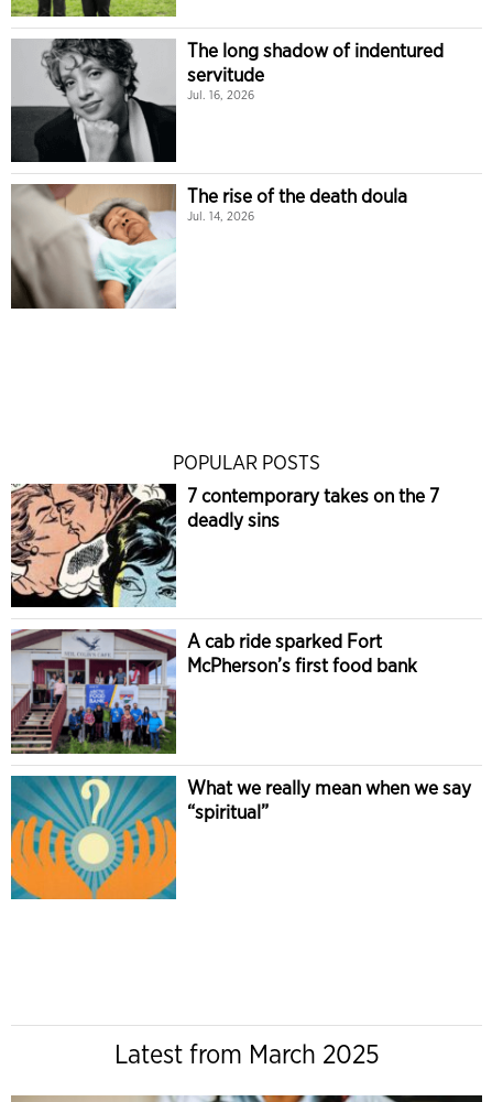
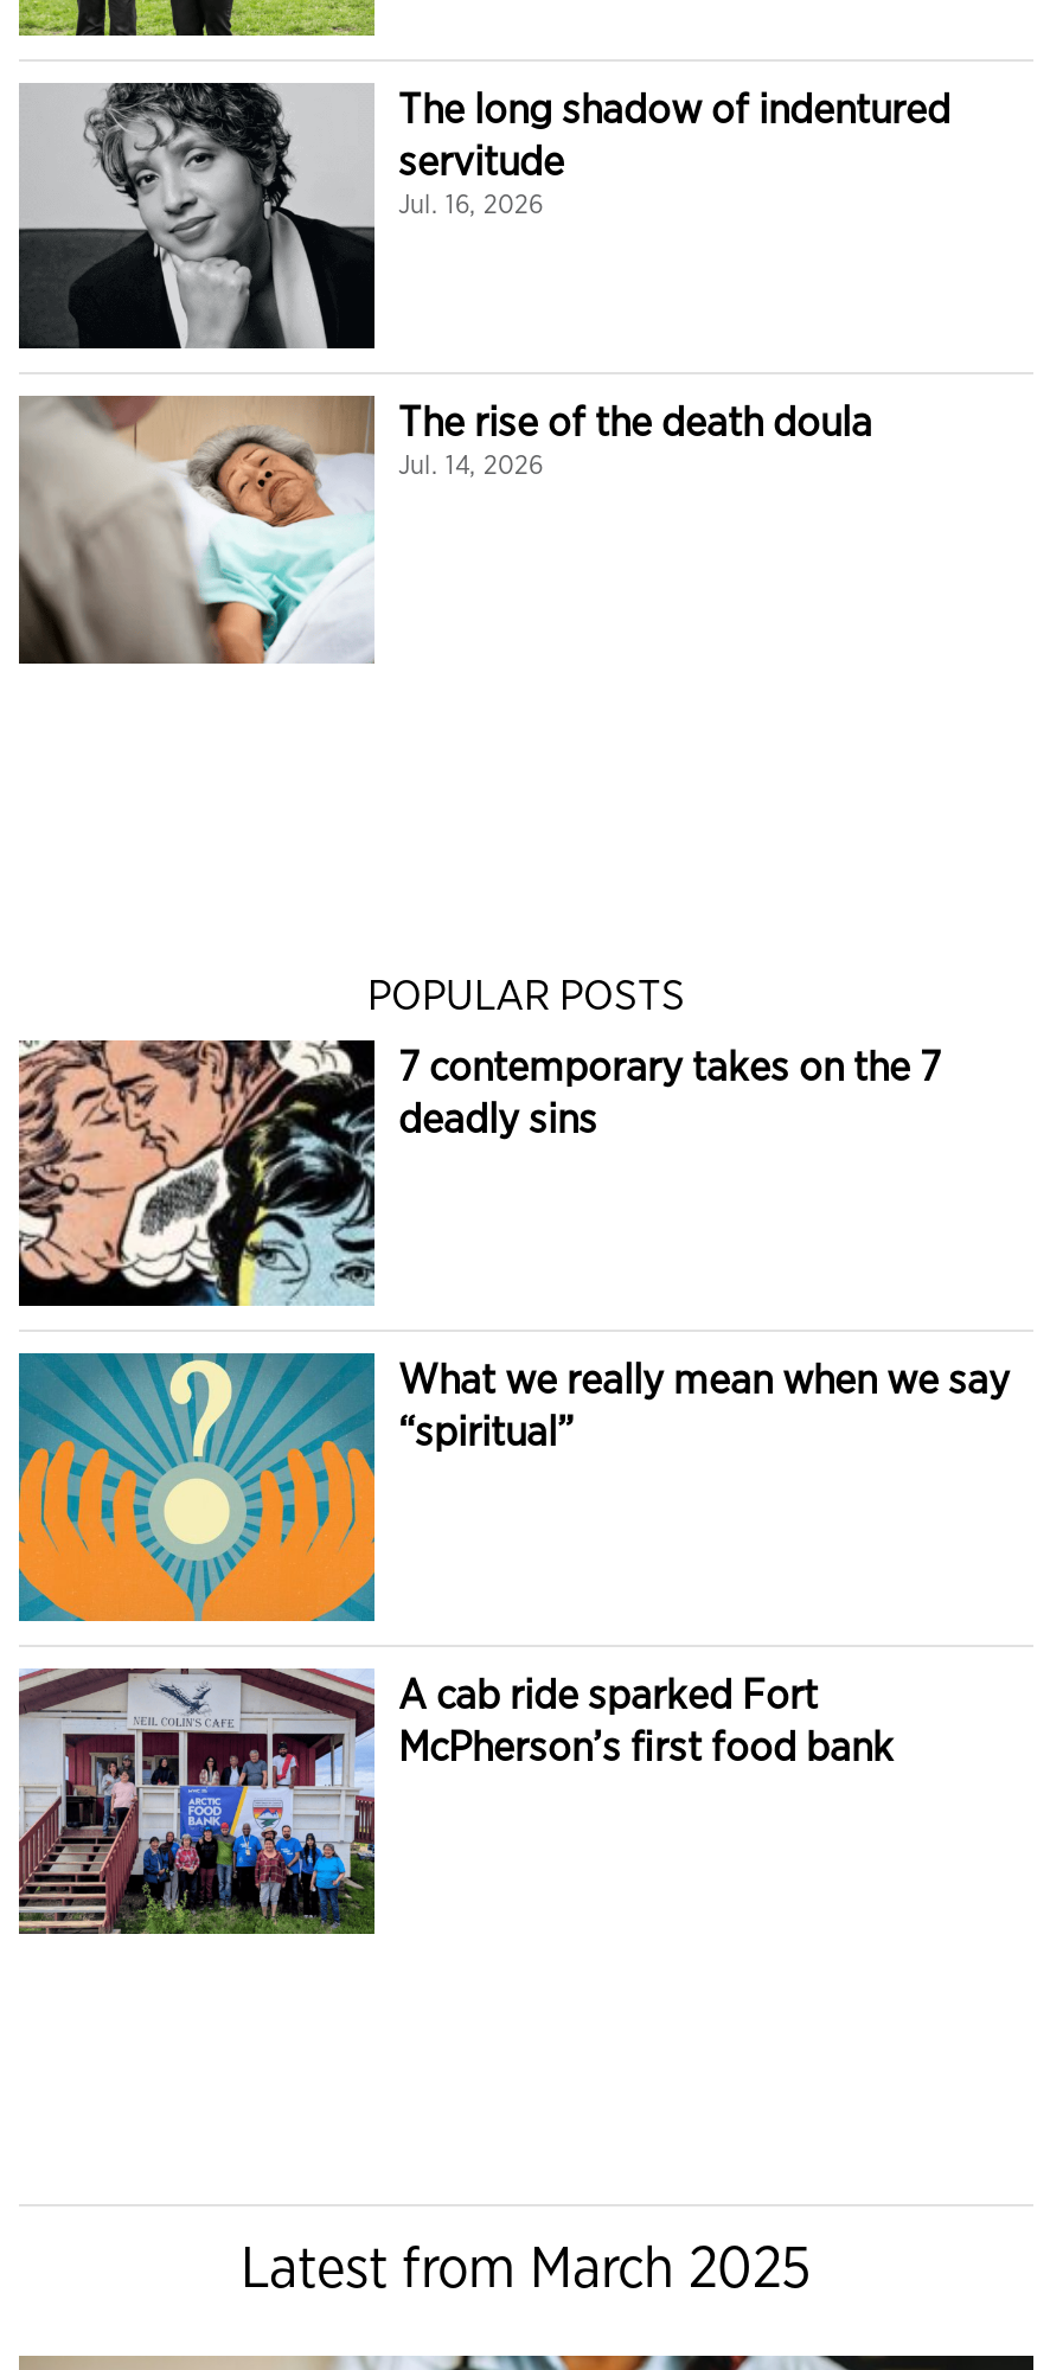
moved [9,628,417,756] -> [14,1664,894,1939]: [image] | A cab ride sparked Fort | McPherson’s first food bank
moved [10,775,471,900] -> [17,1351,1010,1623]: [image] | What we really mean when we say | “spiritual”

